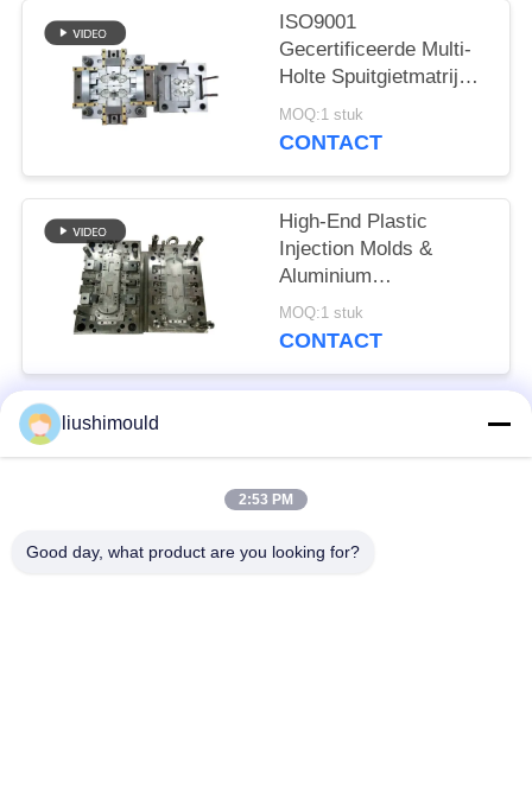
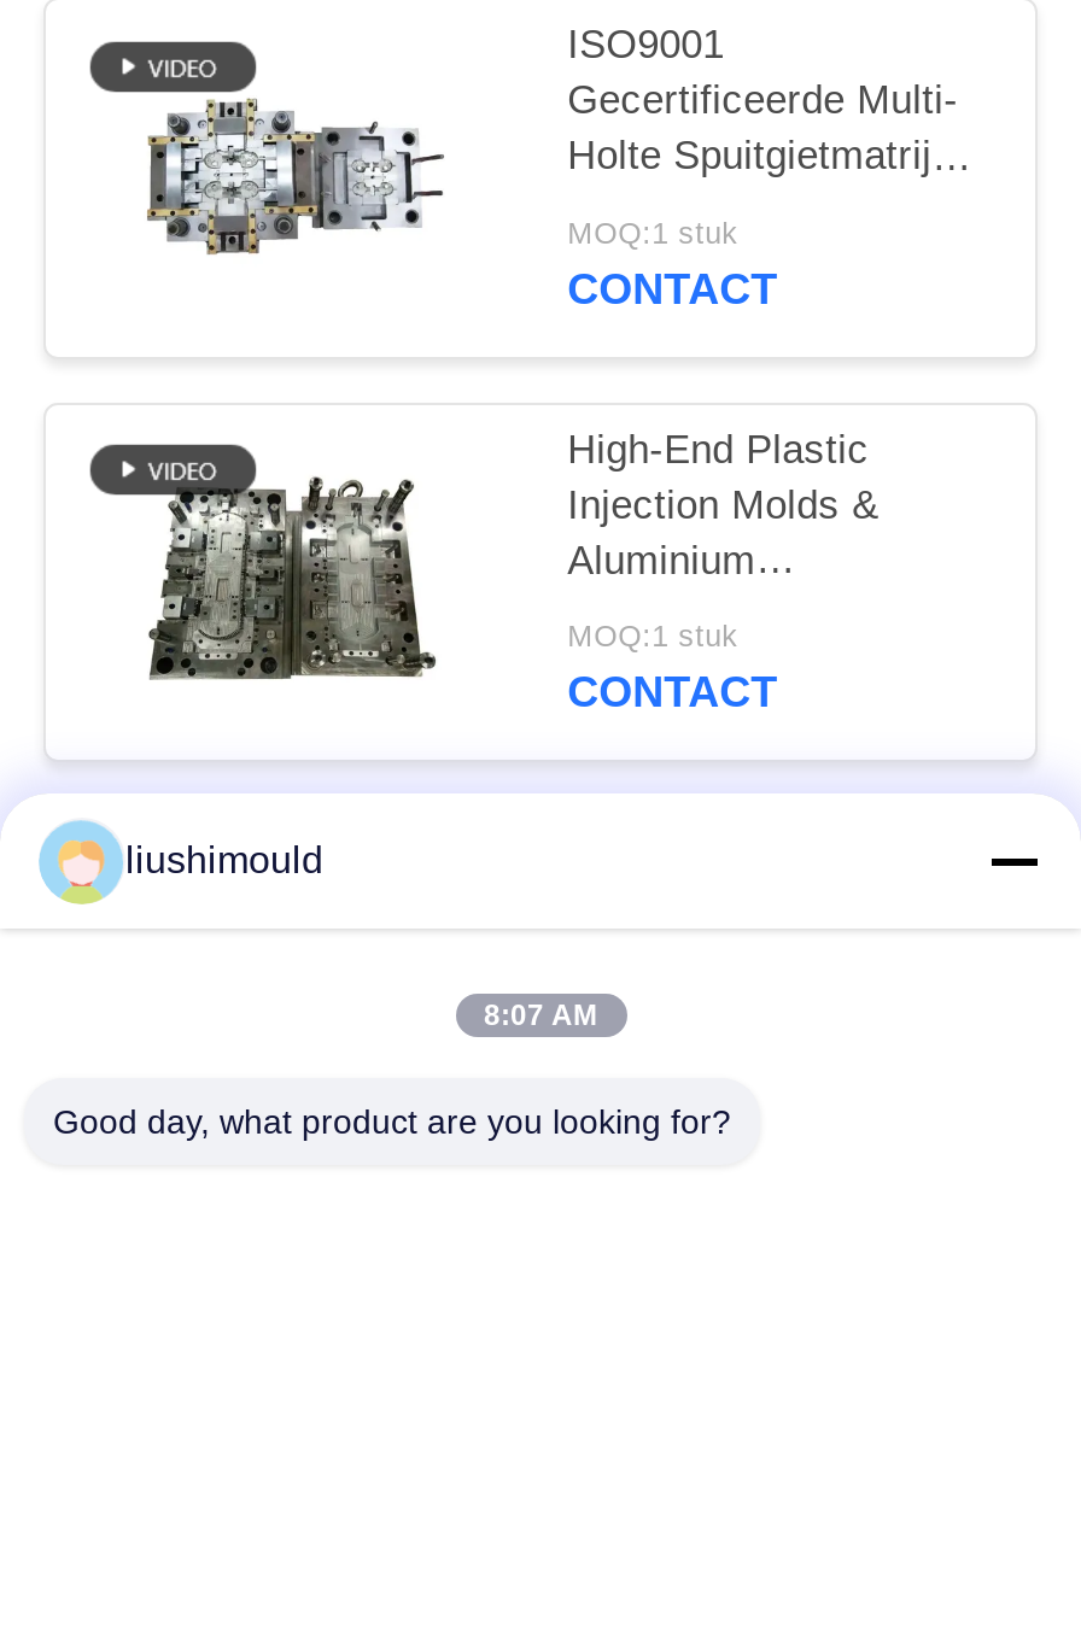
[239,491,293,508] 2:53 PM -> [484,999,597,1032] 8:07 AM

